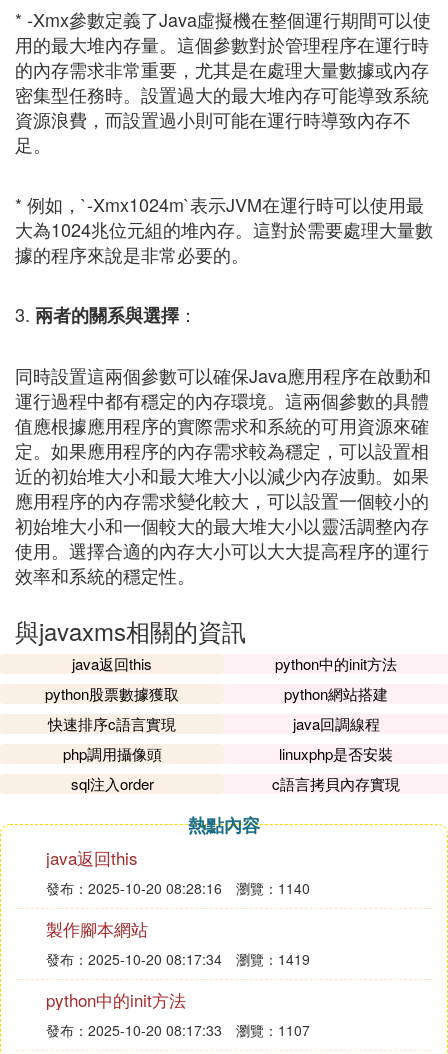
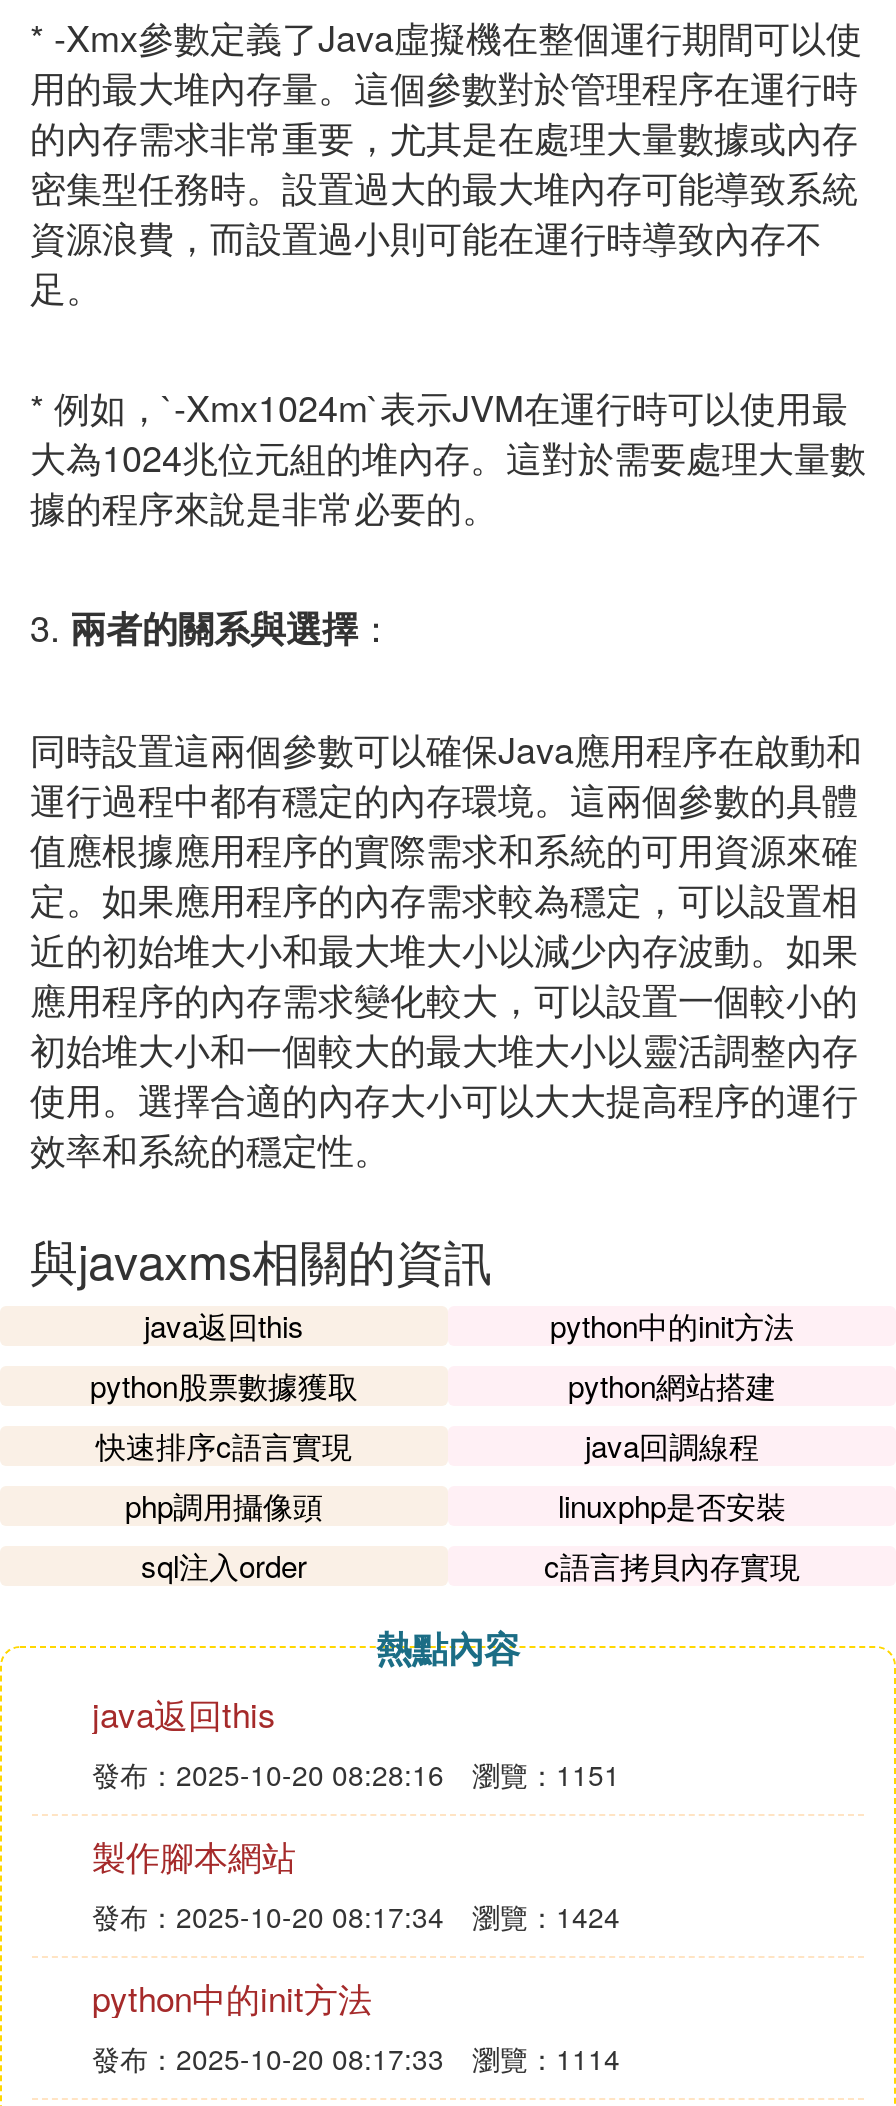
[46,878,310,898] 發布：2025-10-20 08:28:16 瀏覽：1140 -> [92,1754,620,1794] 發布：2025-10-20 08:28:16 瀏覽：1151
[46,949,310,969] 發布：2025-10-20 08:17:34 瀏覽：1419 -> [92,1896,620,1936] 發布：2025-10-20 08:17:34 瀏覽：1424
[46,1020,310,1040] 發布：2025-10-20 08:17:33 瀏覽：1107 -> [92,2038,620,2078] 發布：2025-10-20 08:17:33 瀏覽：1114

